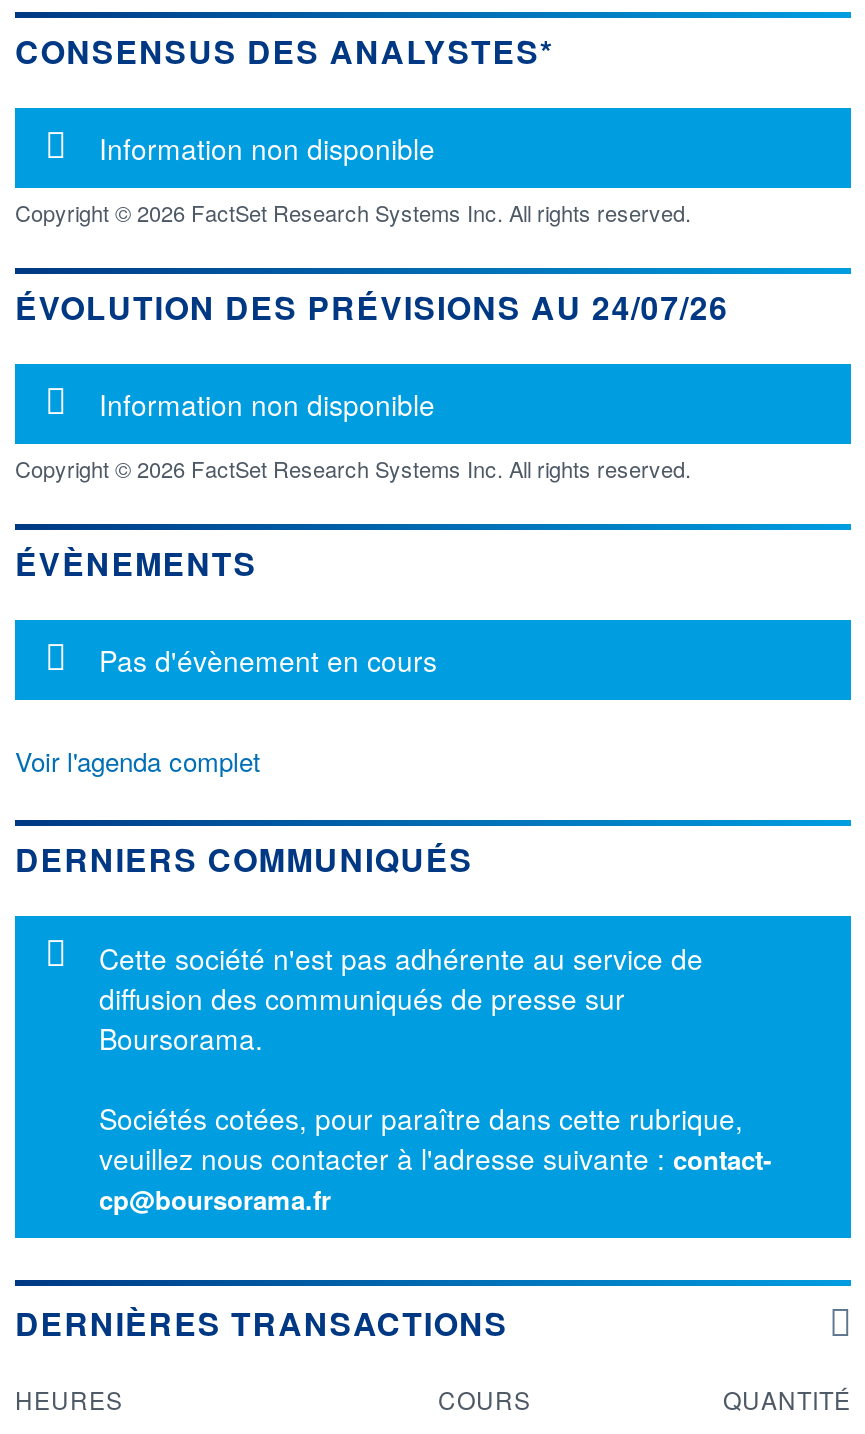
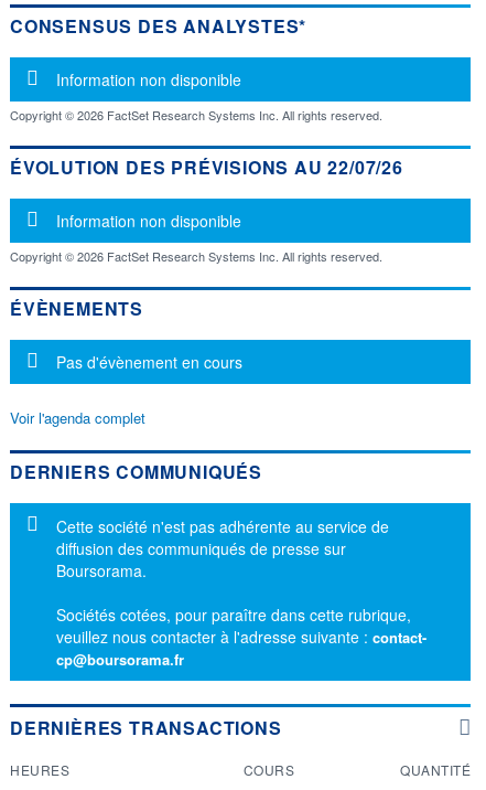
[15,284,729,330] ÉVOLUTION DES PRÉVISIONS AU 24/07/26 -> [10,154,403,180] ÉVOLUTION DES PRÉVISIONS AU 22/07/26

